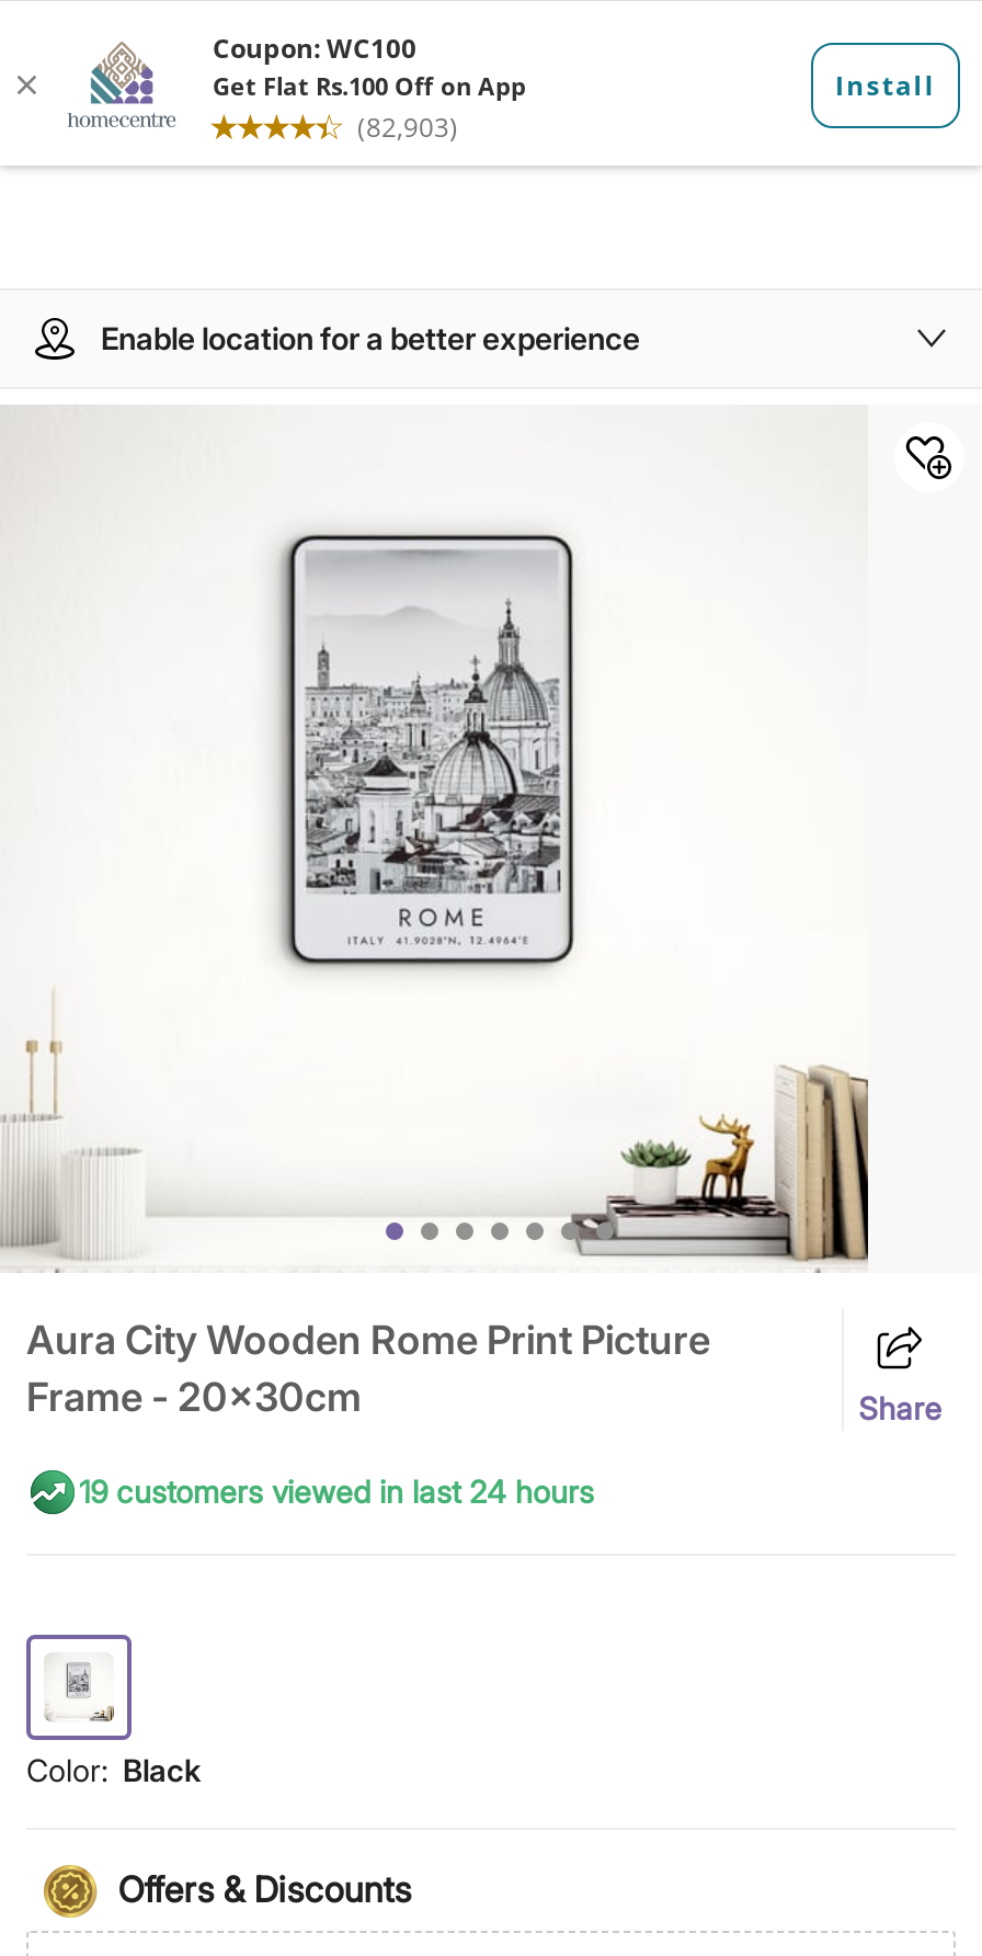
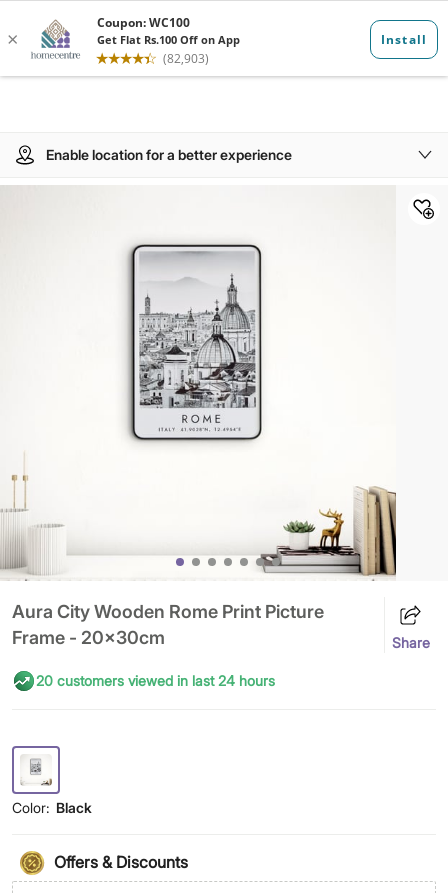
[79,1472,594,1510] 19 customers viewed in last 24 hours -> [36,672,275,689] 20 customers viewed in last 24 hours

